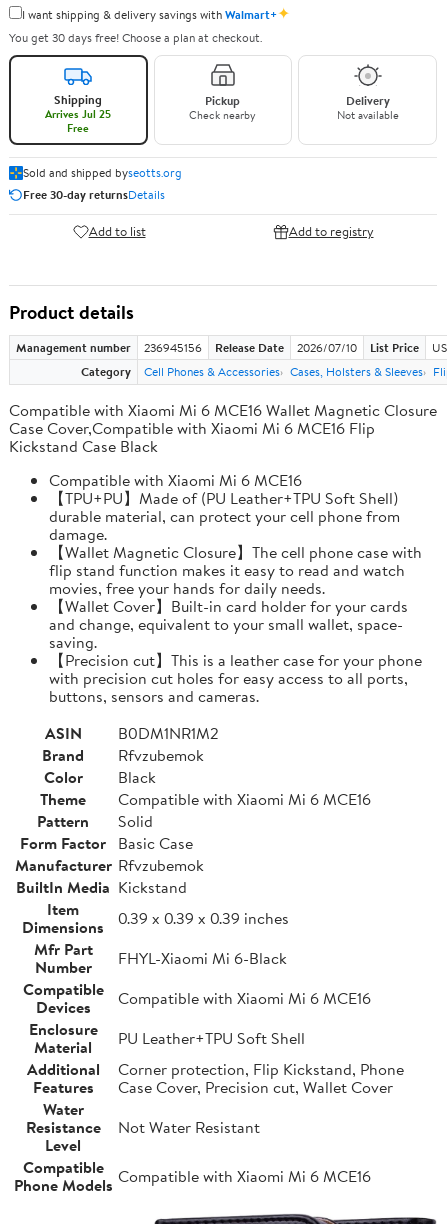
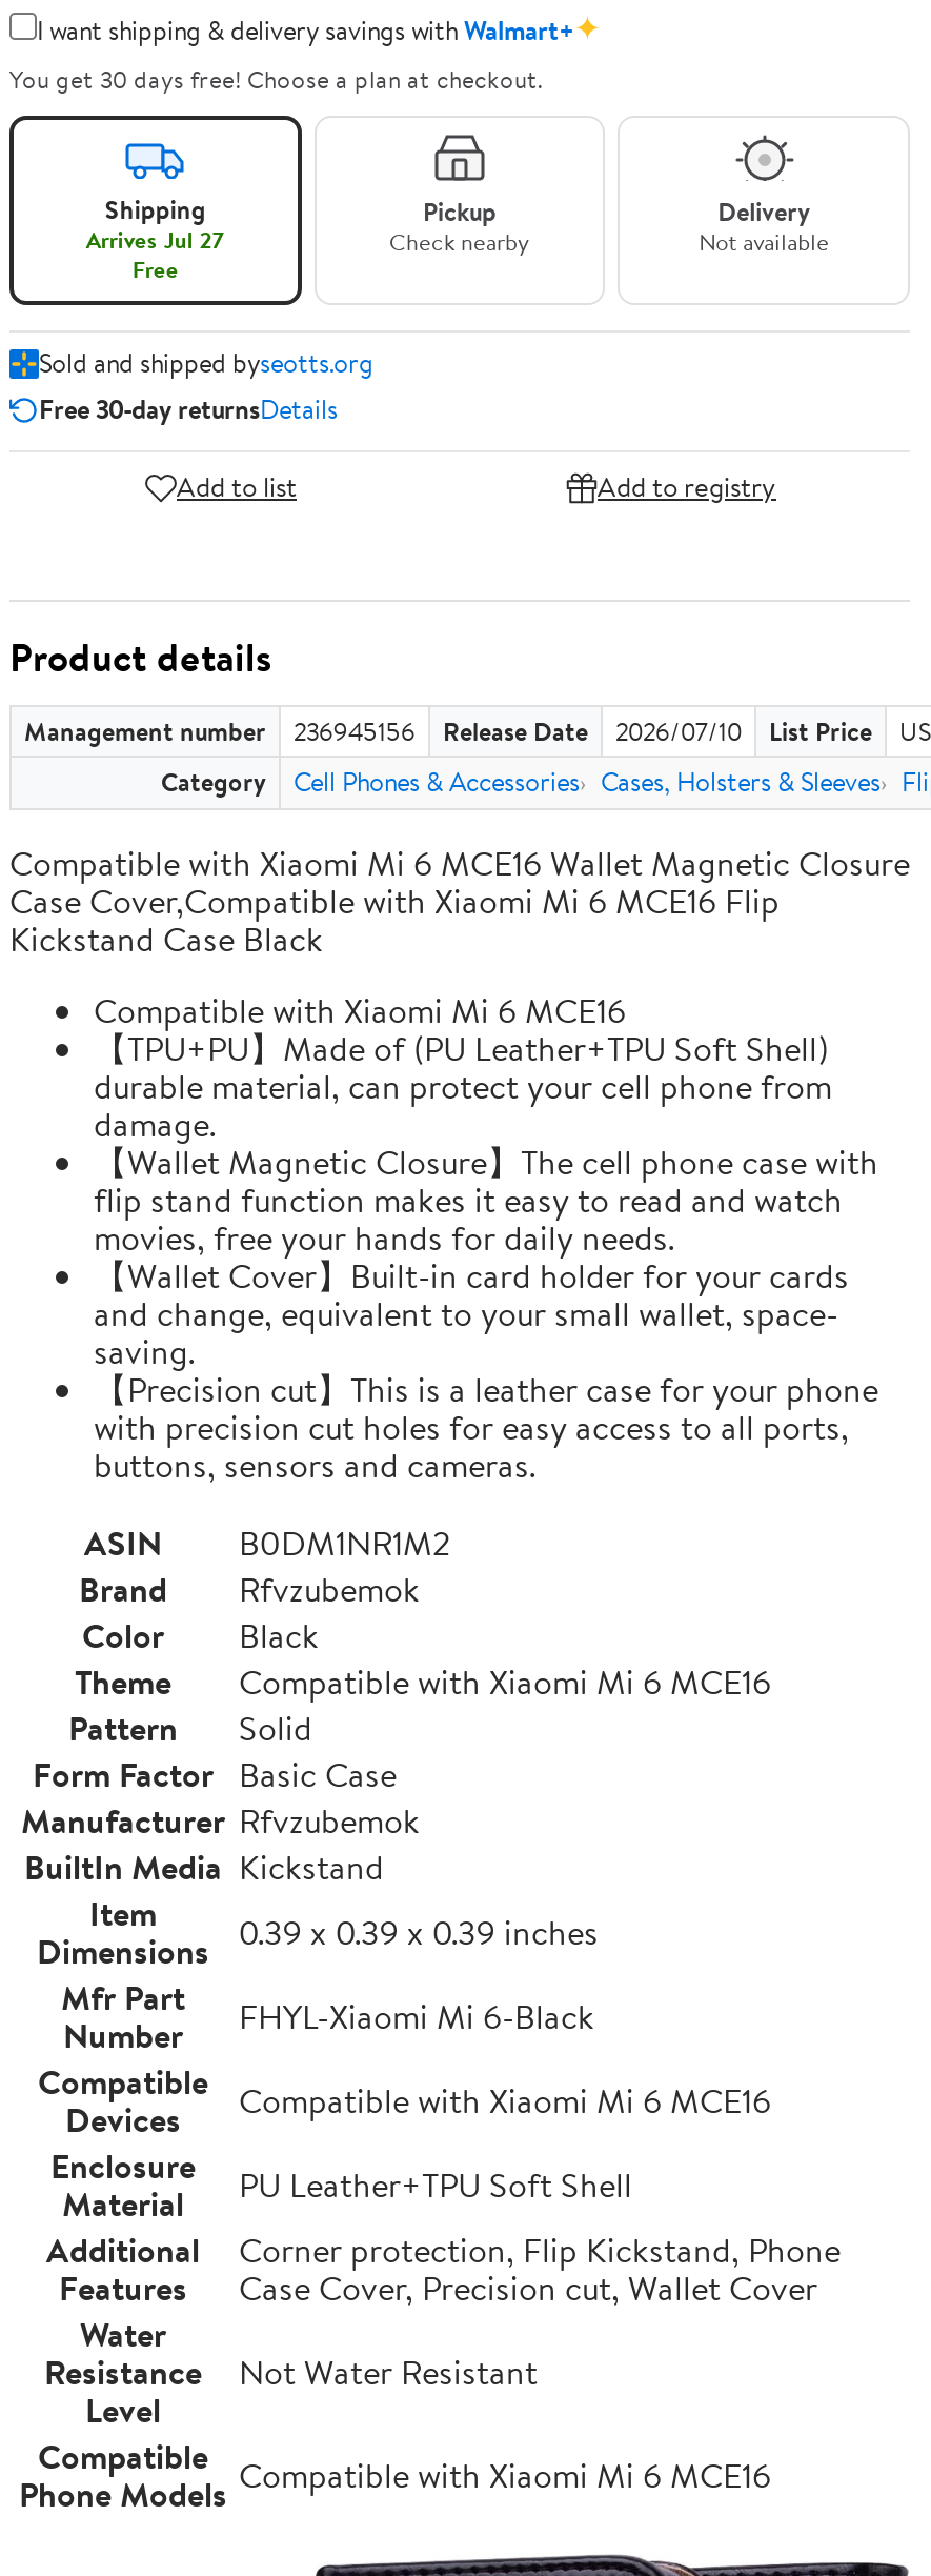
[45,106,111,122] Arrives Jul 25 -> [86,223,225,257] Arrives Jul 27

